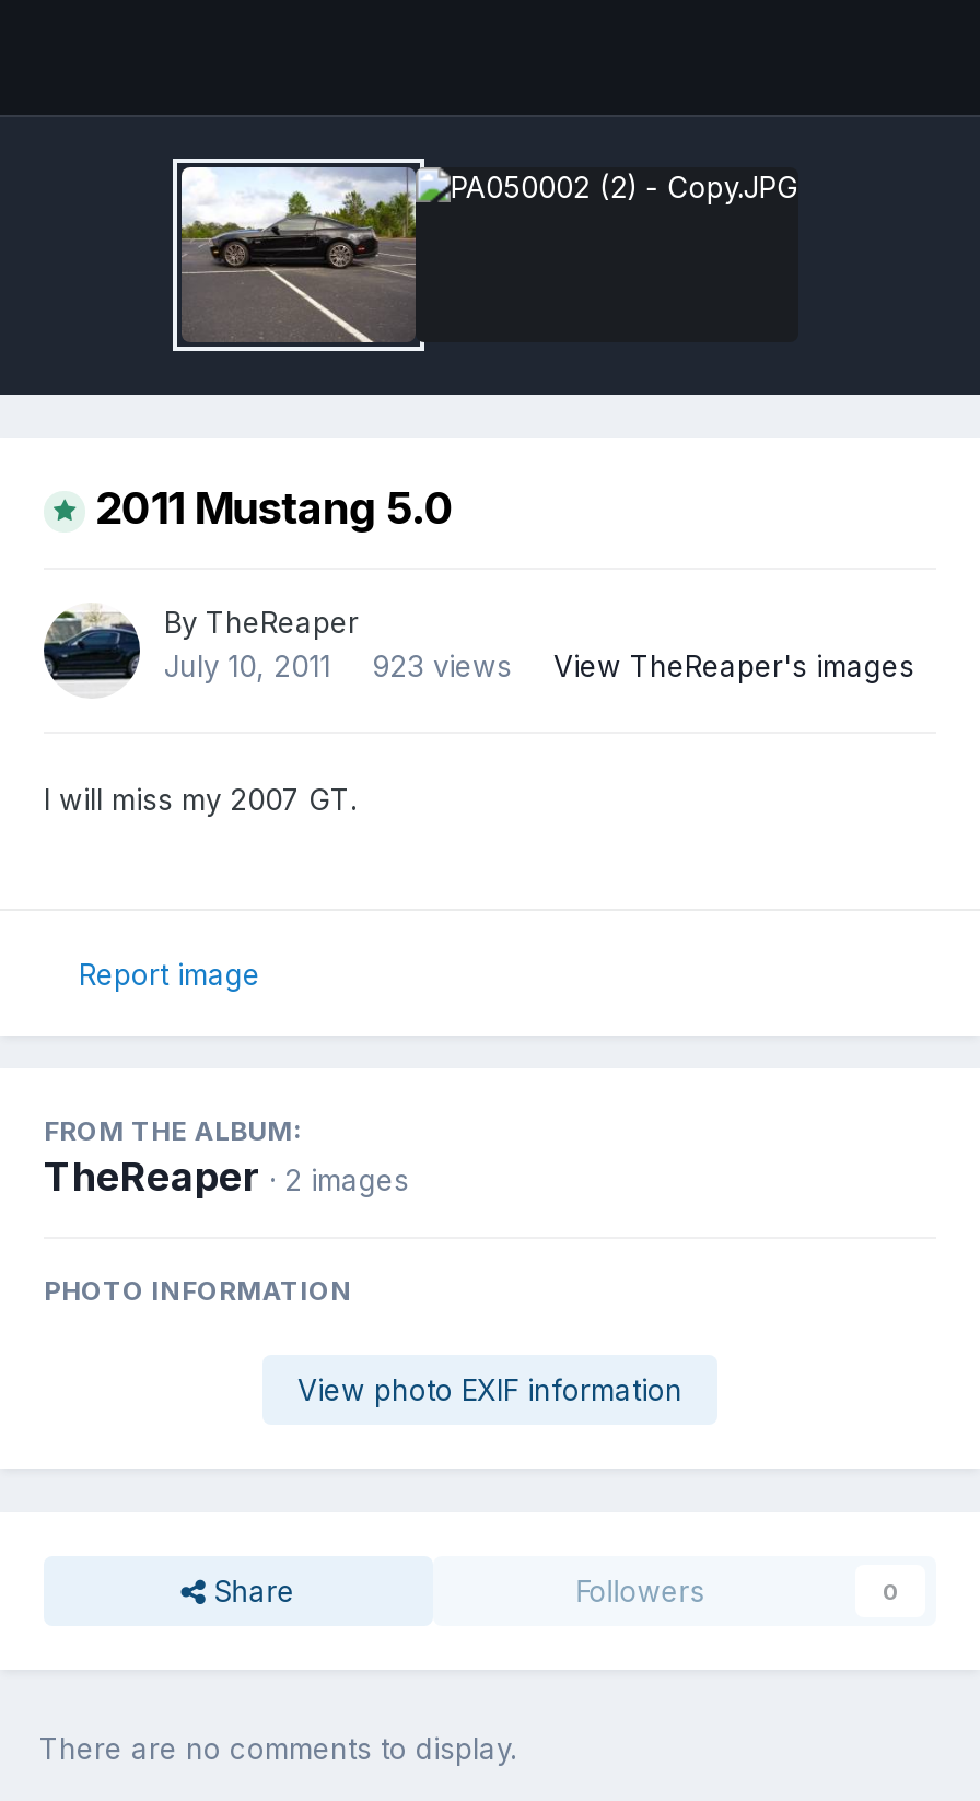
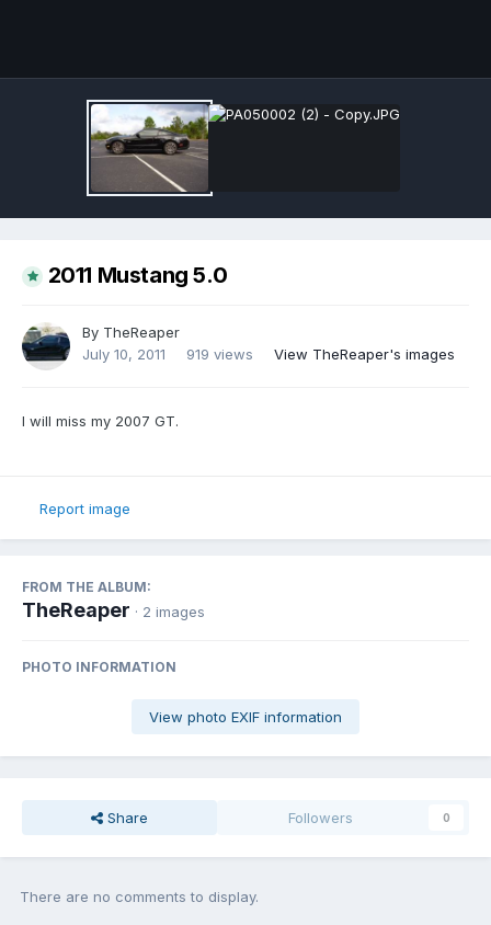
[164,649,914,684] July 10, 2011 923 views View TheReaper's images -> [82,345,455,363] July 10, 2011 919 views View TheReaper's images

